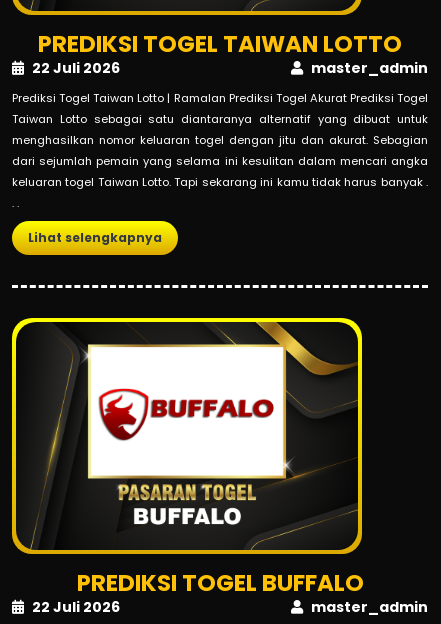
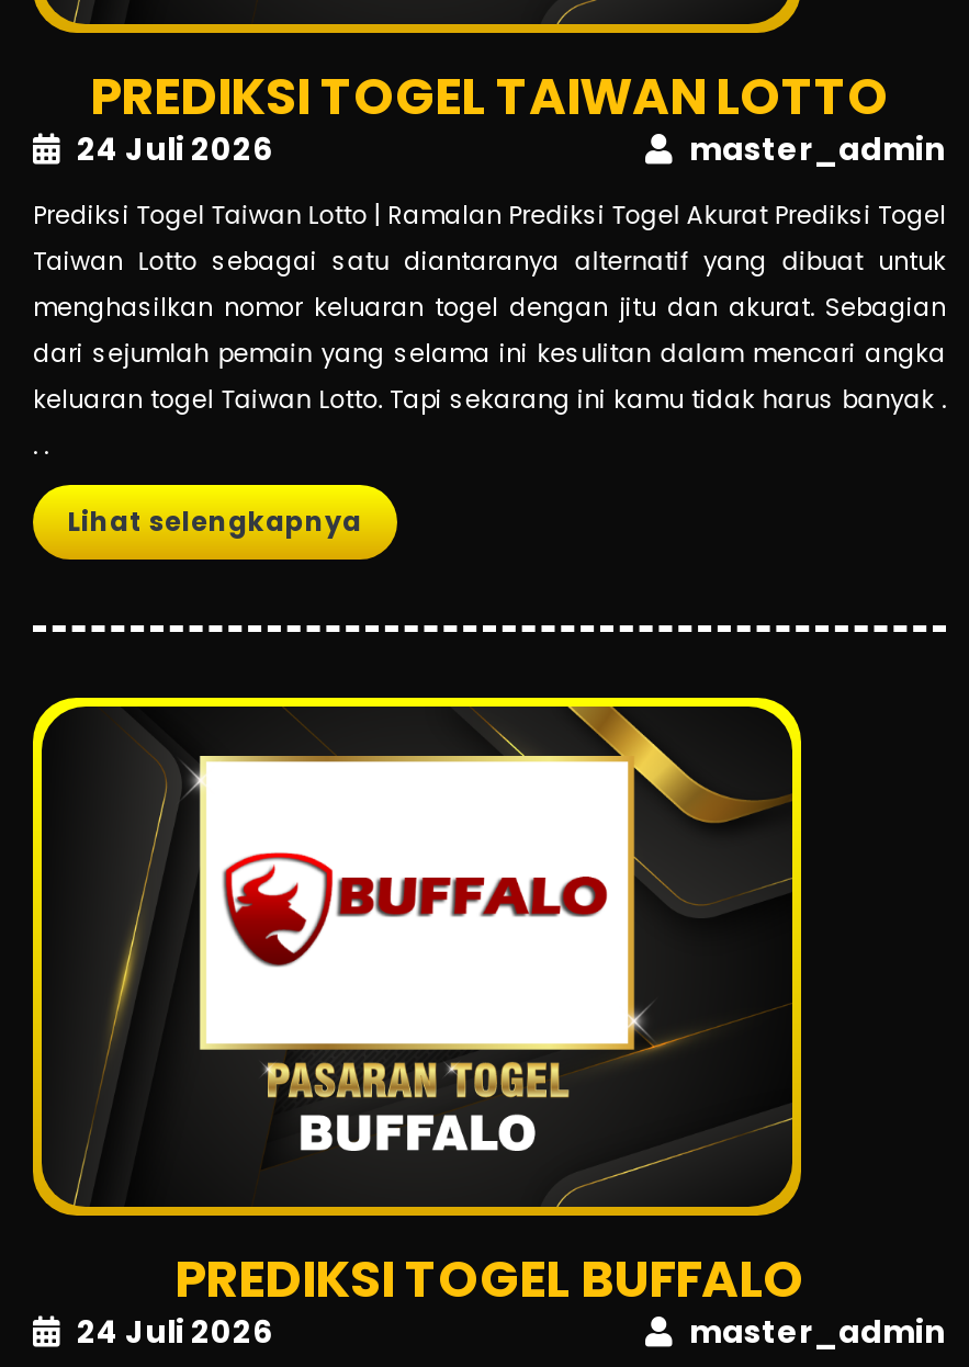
[32,58,120,78] 22 Juli 2026 -> [77,127,272,171] 24 Juli 2026
[32,597,120,617] 22 Juli 2026 -> [77,1310,272,1354] 24 Juli 2026

